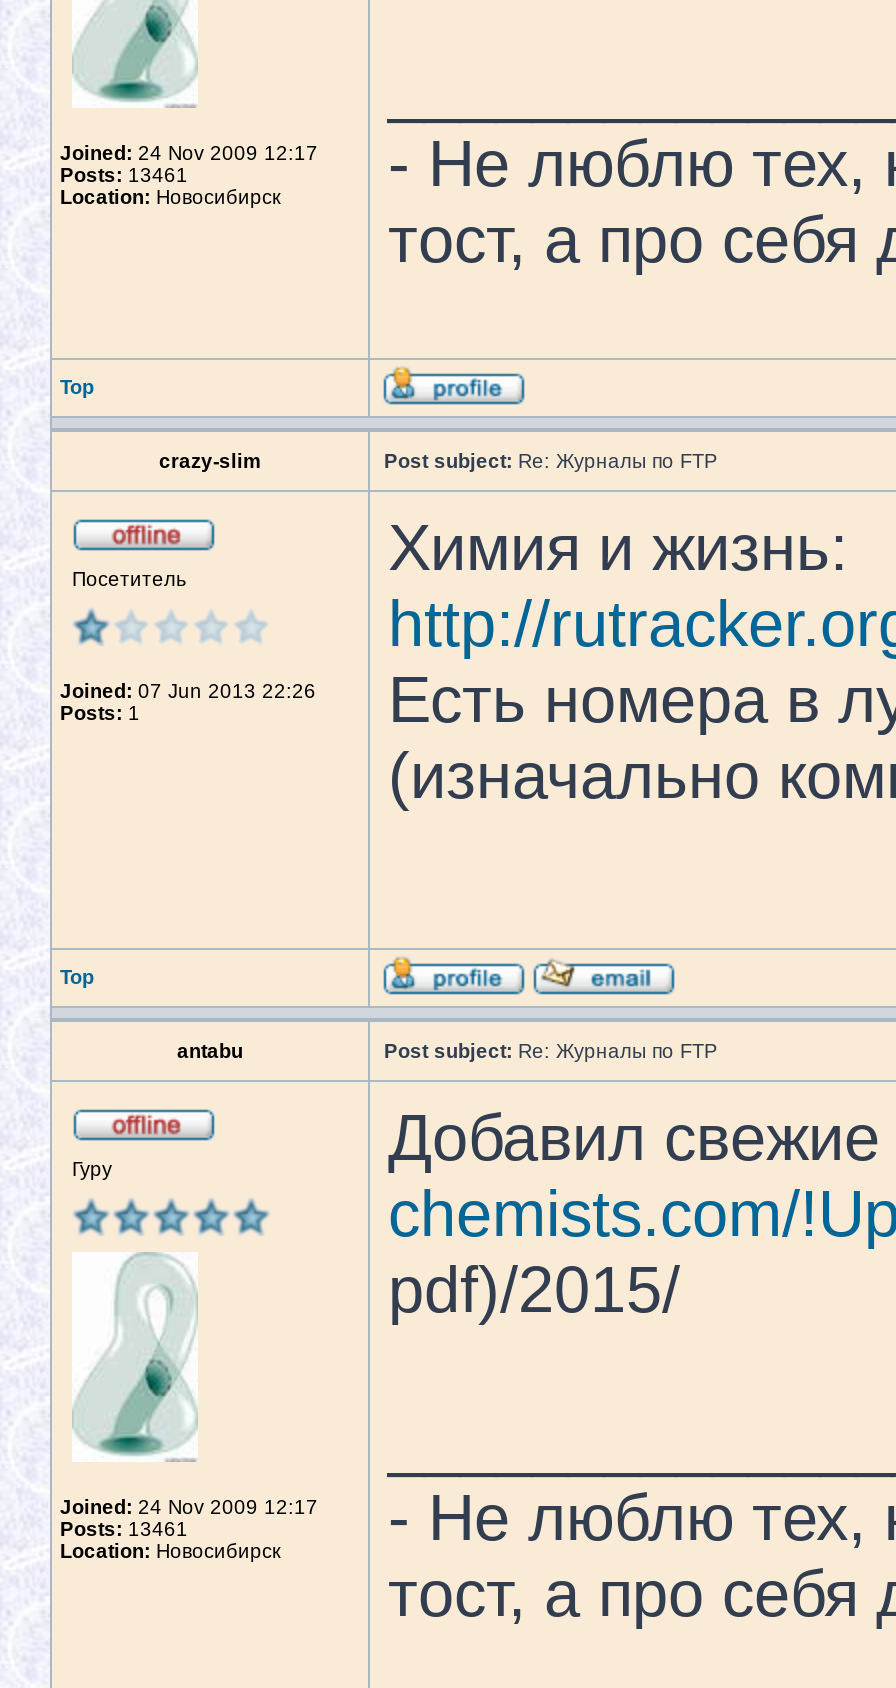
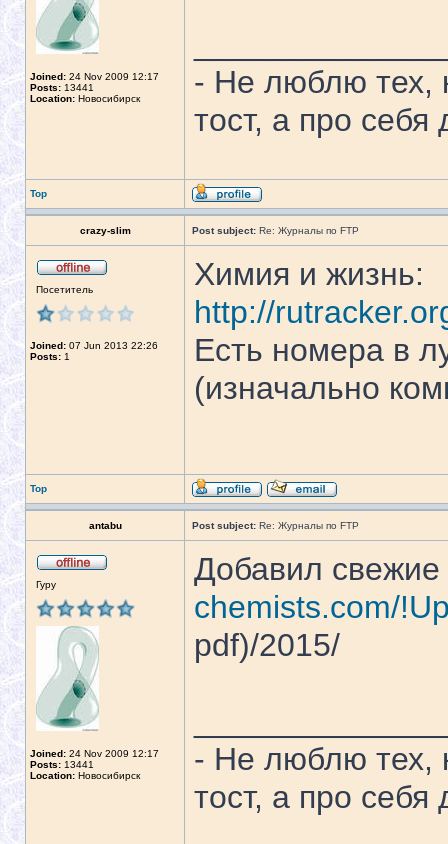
[60,164,188,186] Posts: 13461 -> [30,82,94,93] Posts: 13441
[60,1518,188,1540] Posts: 13461 -> [30,759,94,770] Posts: 13441

